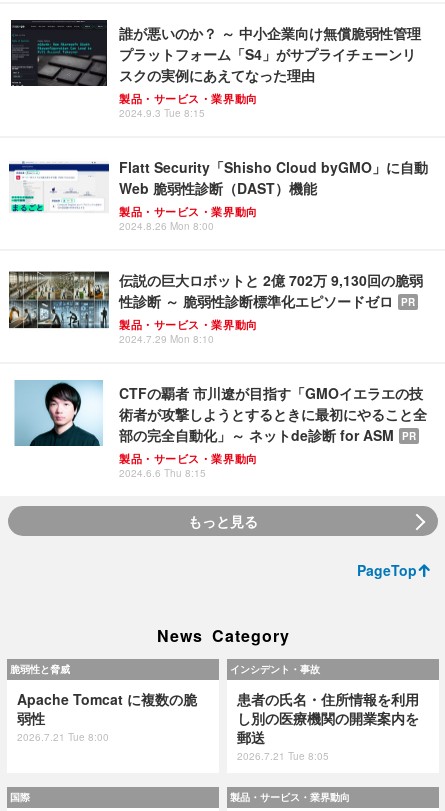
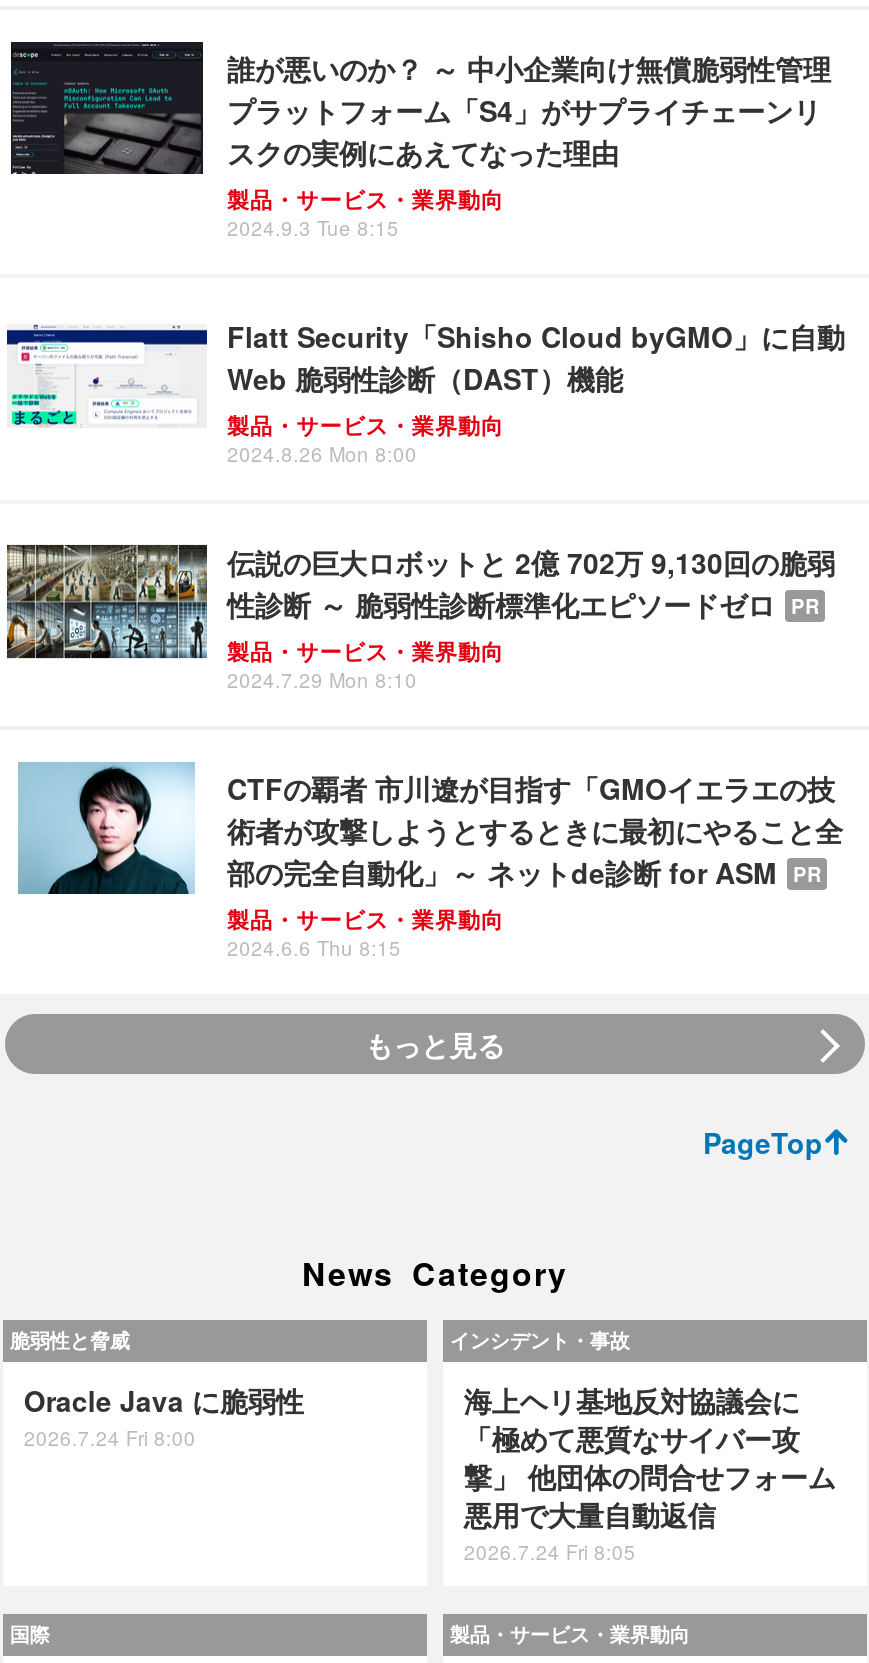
[17,688,197,743] Apache Tomcat に複数の脆 | 弱性 | 2026.7.21 Tue 8:00 -> [24,1379,304,1451] Oracle Java に脆弱性 | 2026.7.24 Fri 8:00
[237,688,419,762] 患者の氏名・住所情報を利用 | し別の医療機関の開業案内を | 郵送 | 2026.7.21 Tue 8:05 -> [464,1379,836,1565] 海上ヘリ基地反対協議会に | 「極めて悪質なサイバー攻 | 撃」 他団体の問合せフォーム | 悪用で大量自動返信 | 2026.7.24 Fri 8:05

